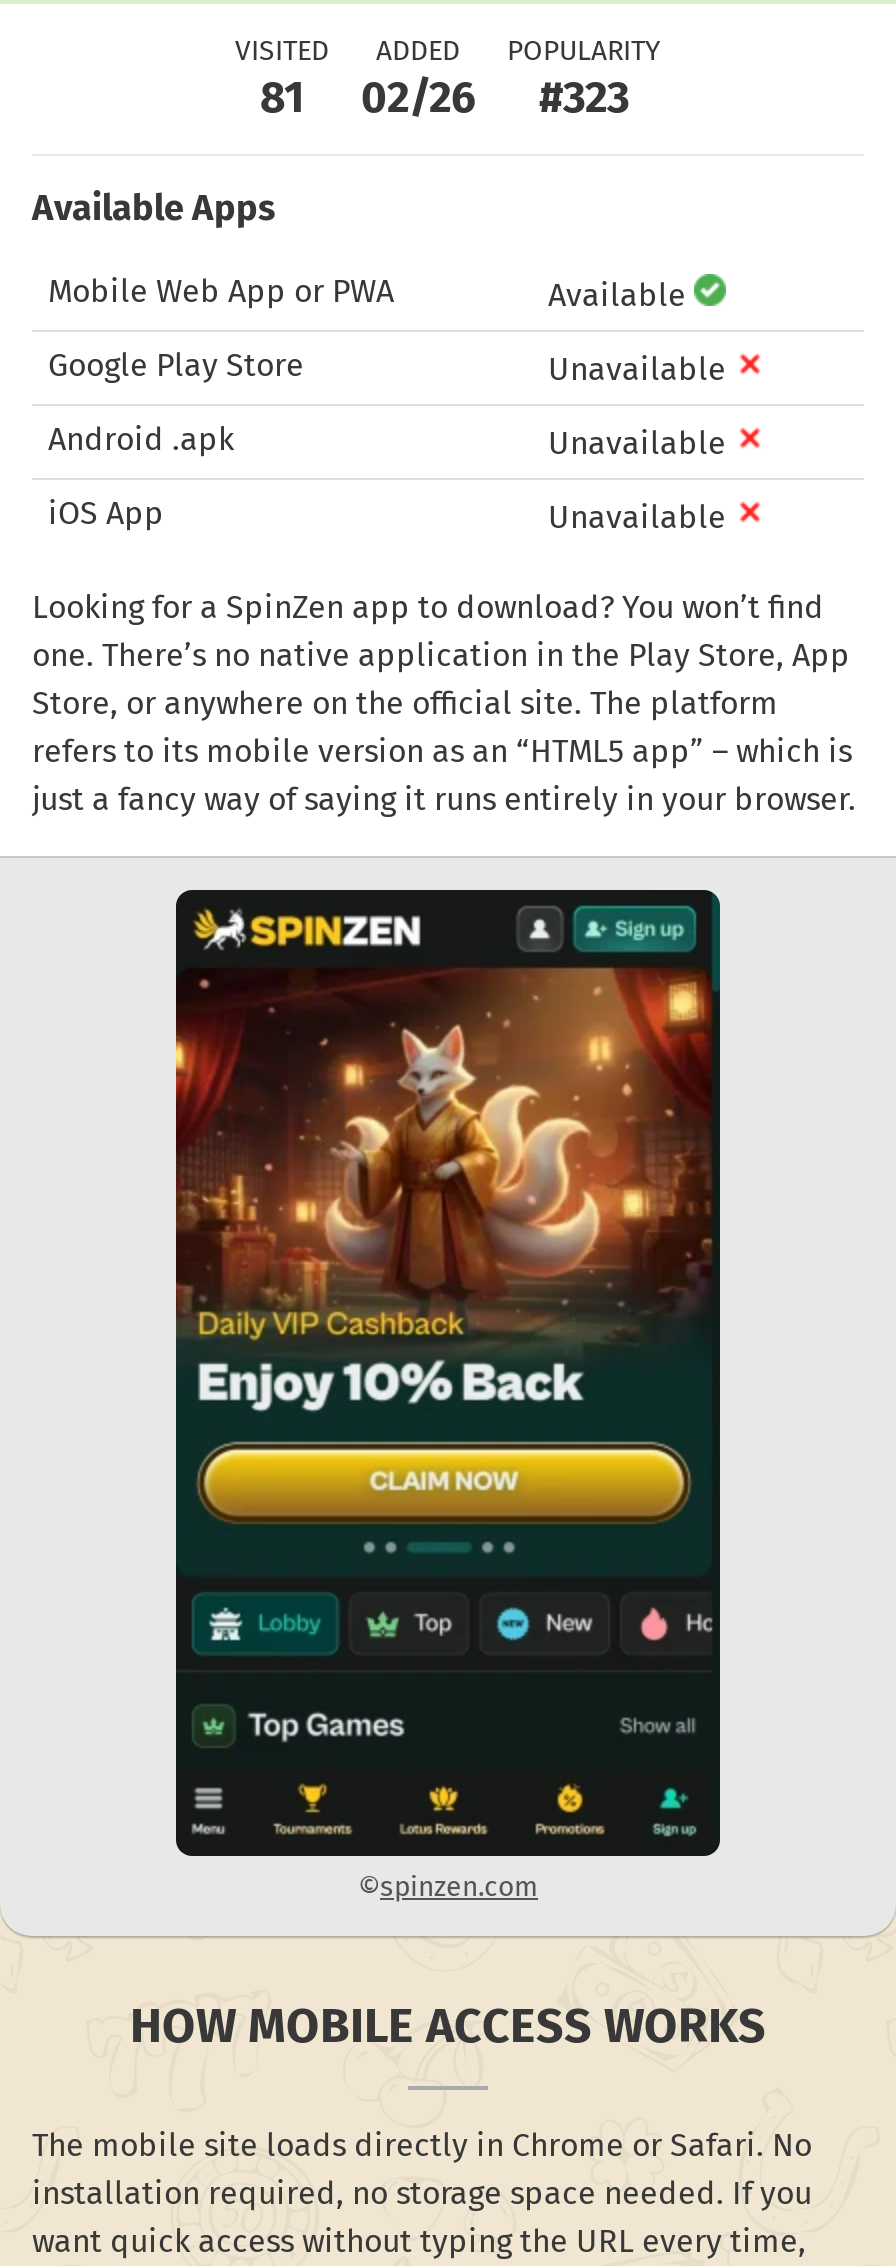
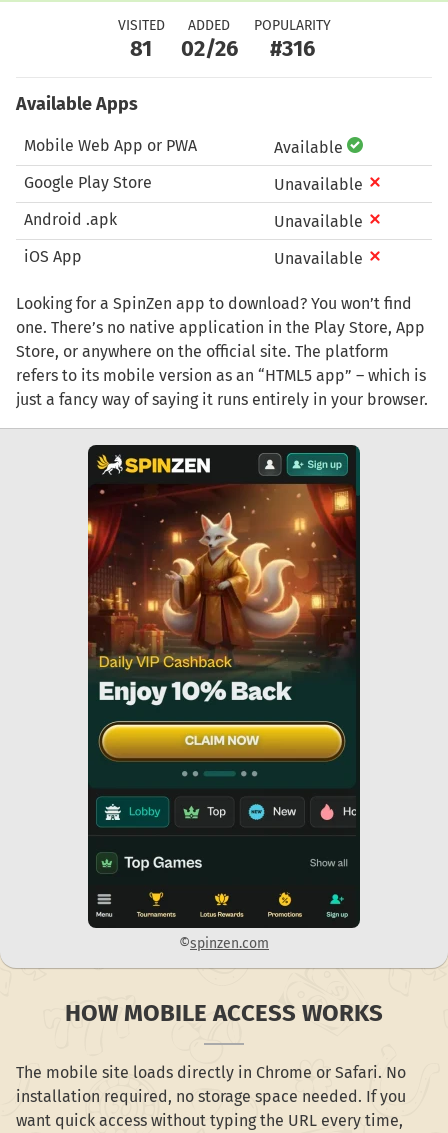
[260,70,629,124] 81 02/26 #323 -> [130,35,314,62] 81 02/26 #316

